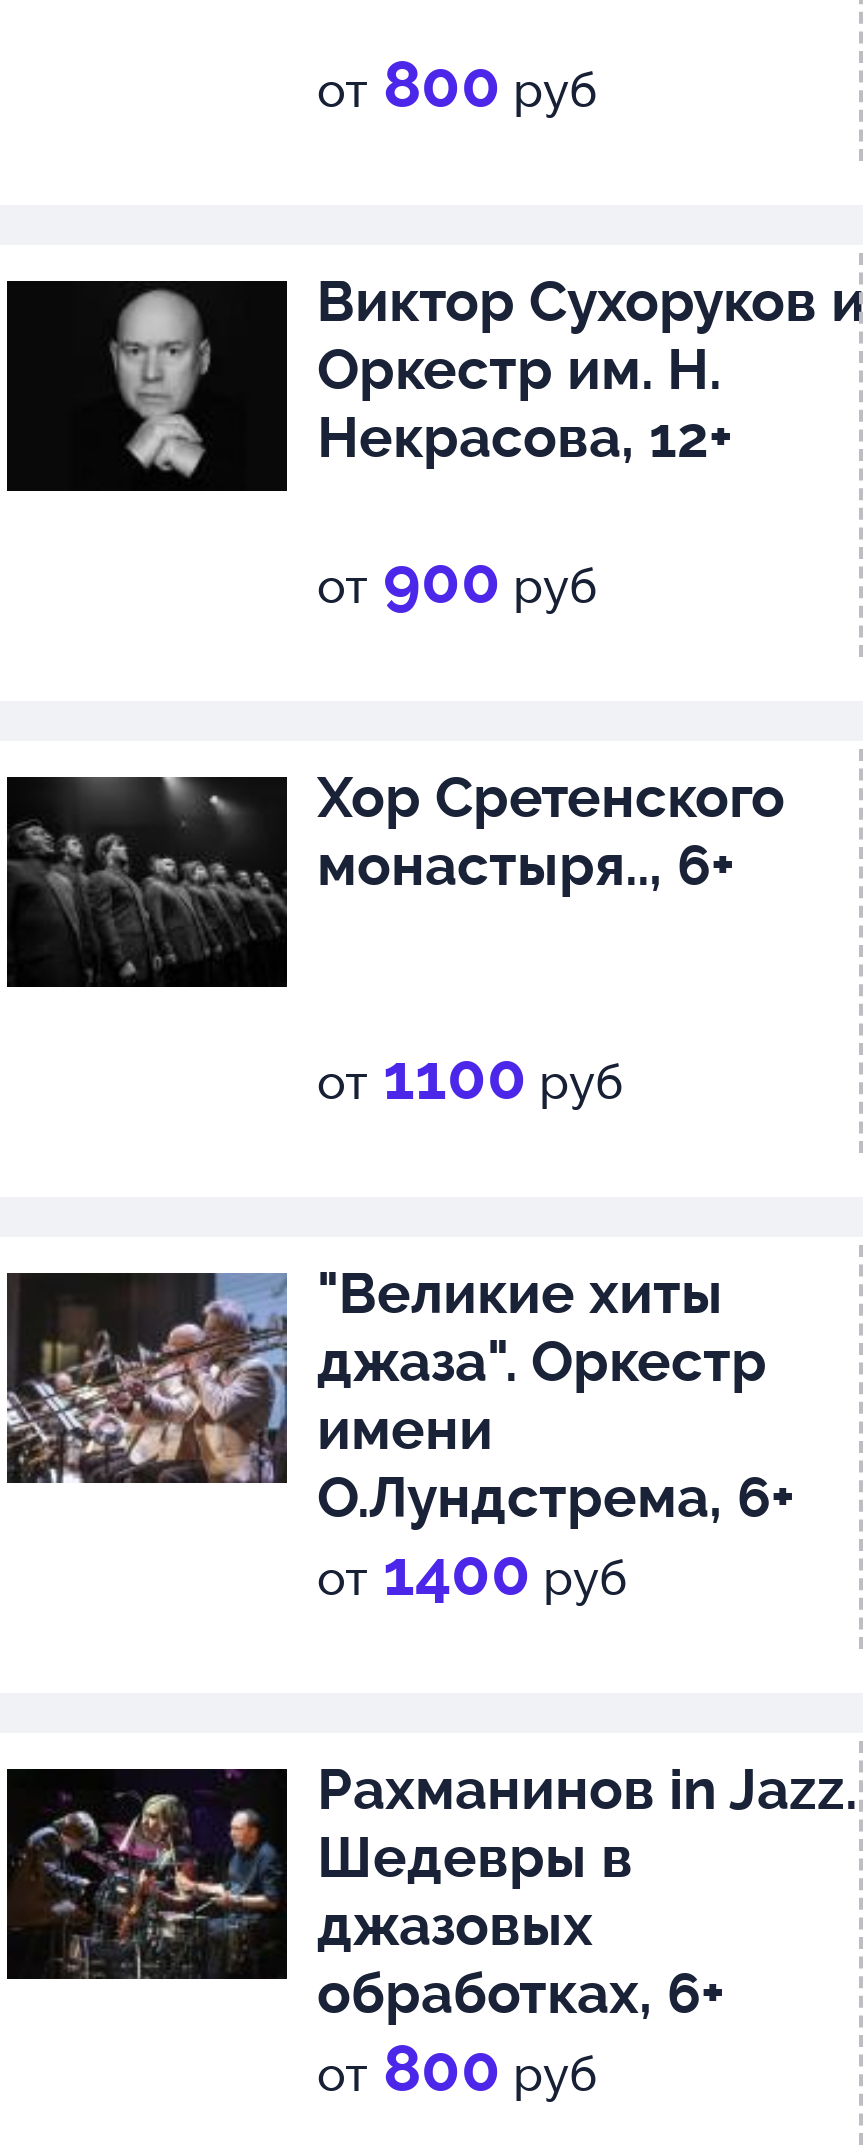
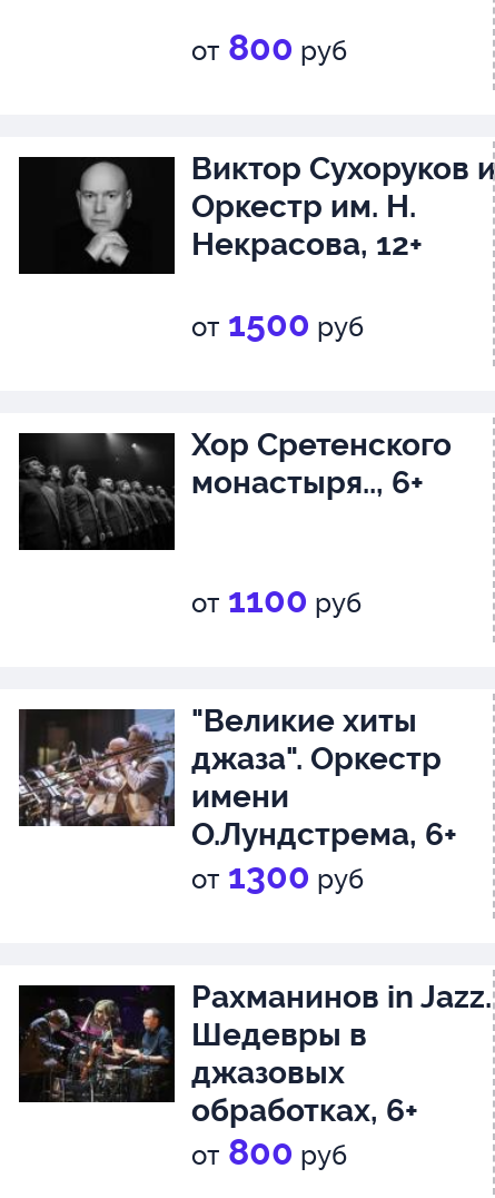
[317,543,597,617] от 900 руб -> [191,303,364,344] от 1500 руб
[317,1535,627,1609] от 1400 руб -> [191,855,364,896] от 1300 руб

